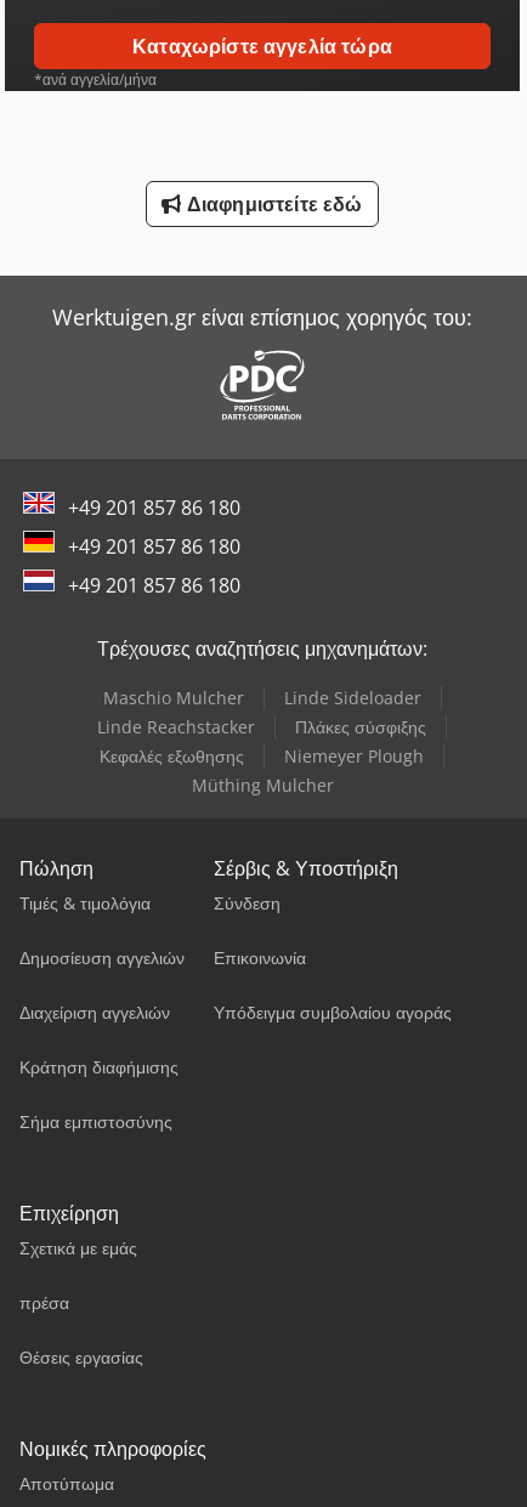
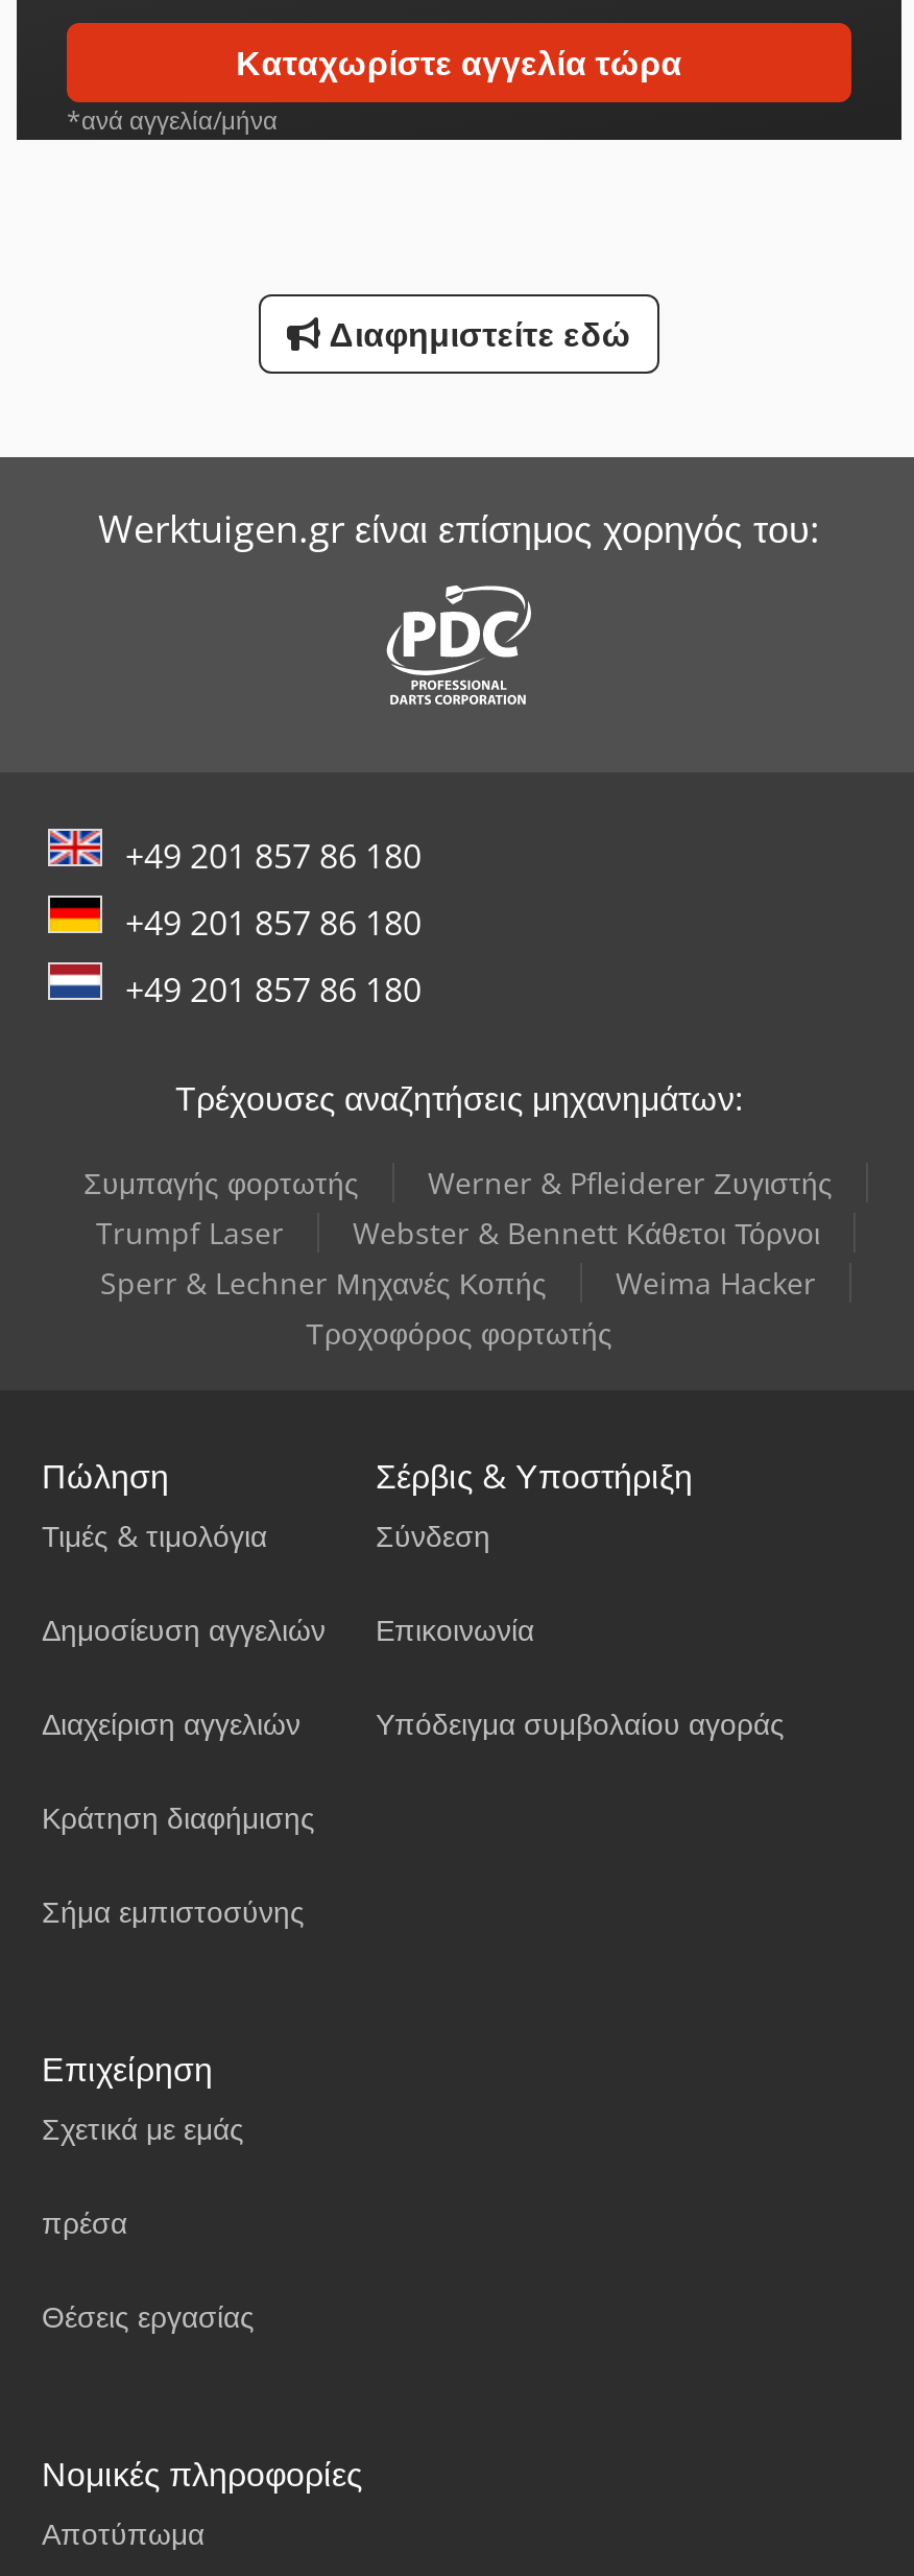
[97,686,426,796] Maschio Mulcher | Linde Sideloader | Linde Reachstacker | Πλάκες σύσφιξης | Κεφαλές εξωθησης | Niemeyer Plough | Müthing Mulcher -> [83,1163,833,1353] Συμπαγής φορτωτής | Werner & Pfleiderer Ζυγιστής | Trumpf Laser | Webster & Bennett Κάθετοι Τόρνοι | Sperr & Lechner Μηχανές Κοπής | Weima Hacker | Τροχοφόρος φορτωτής

